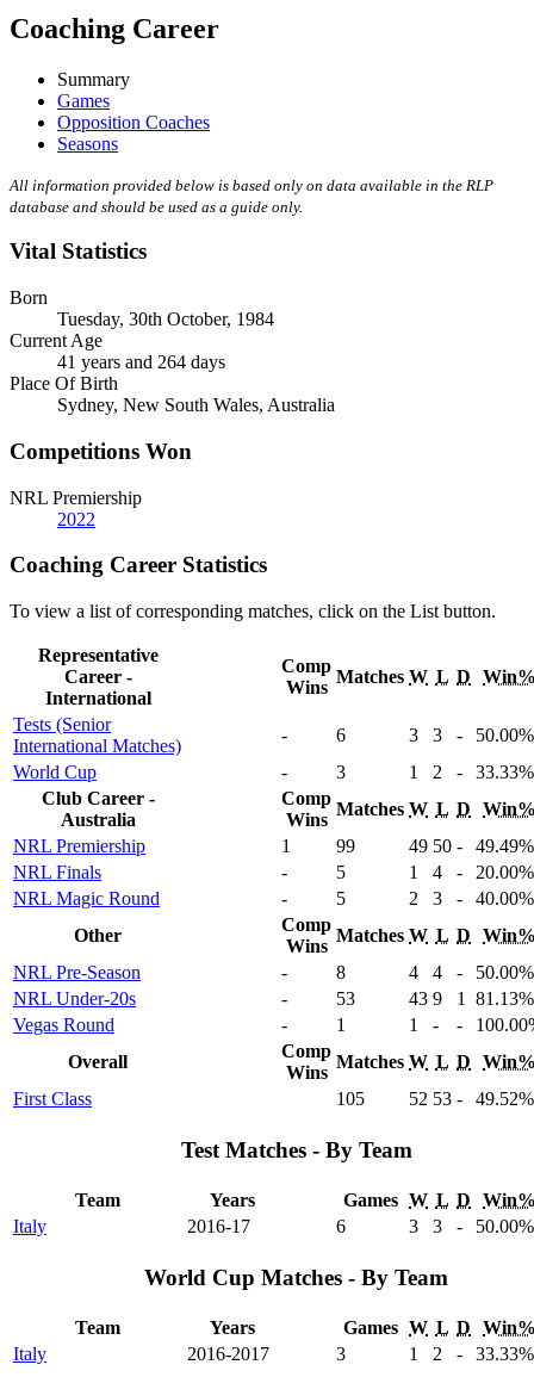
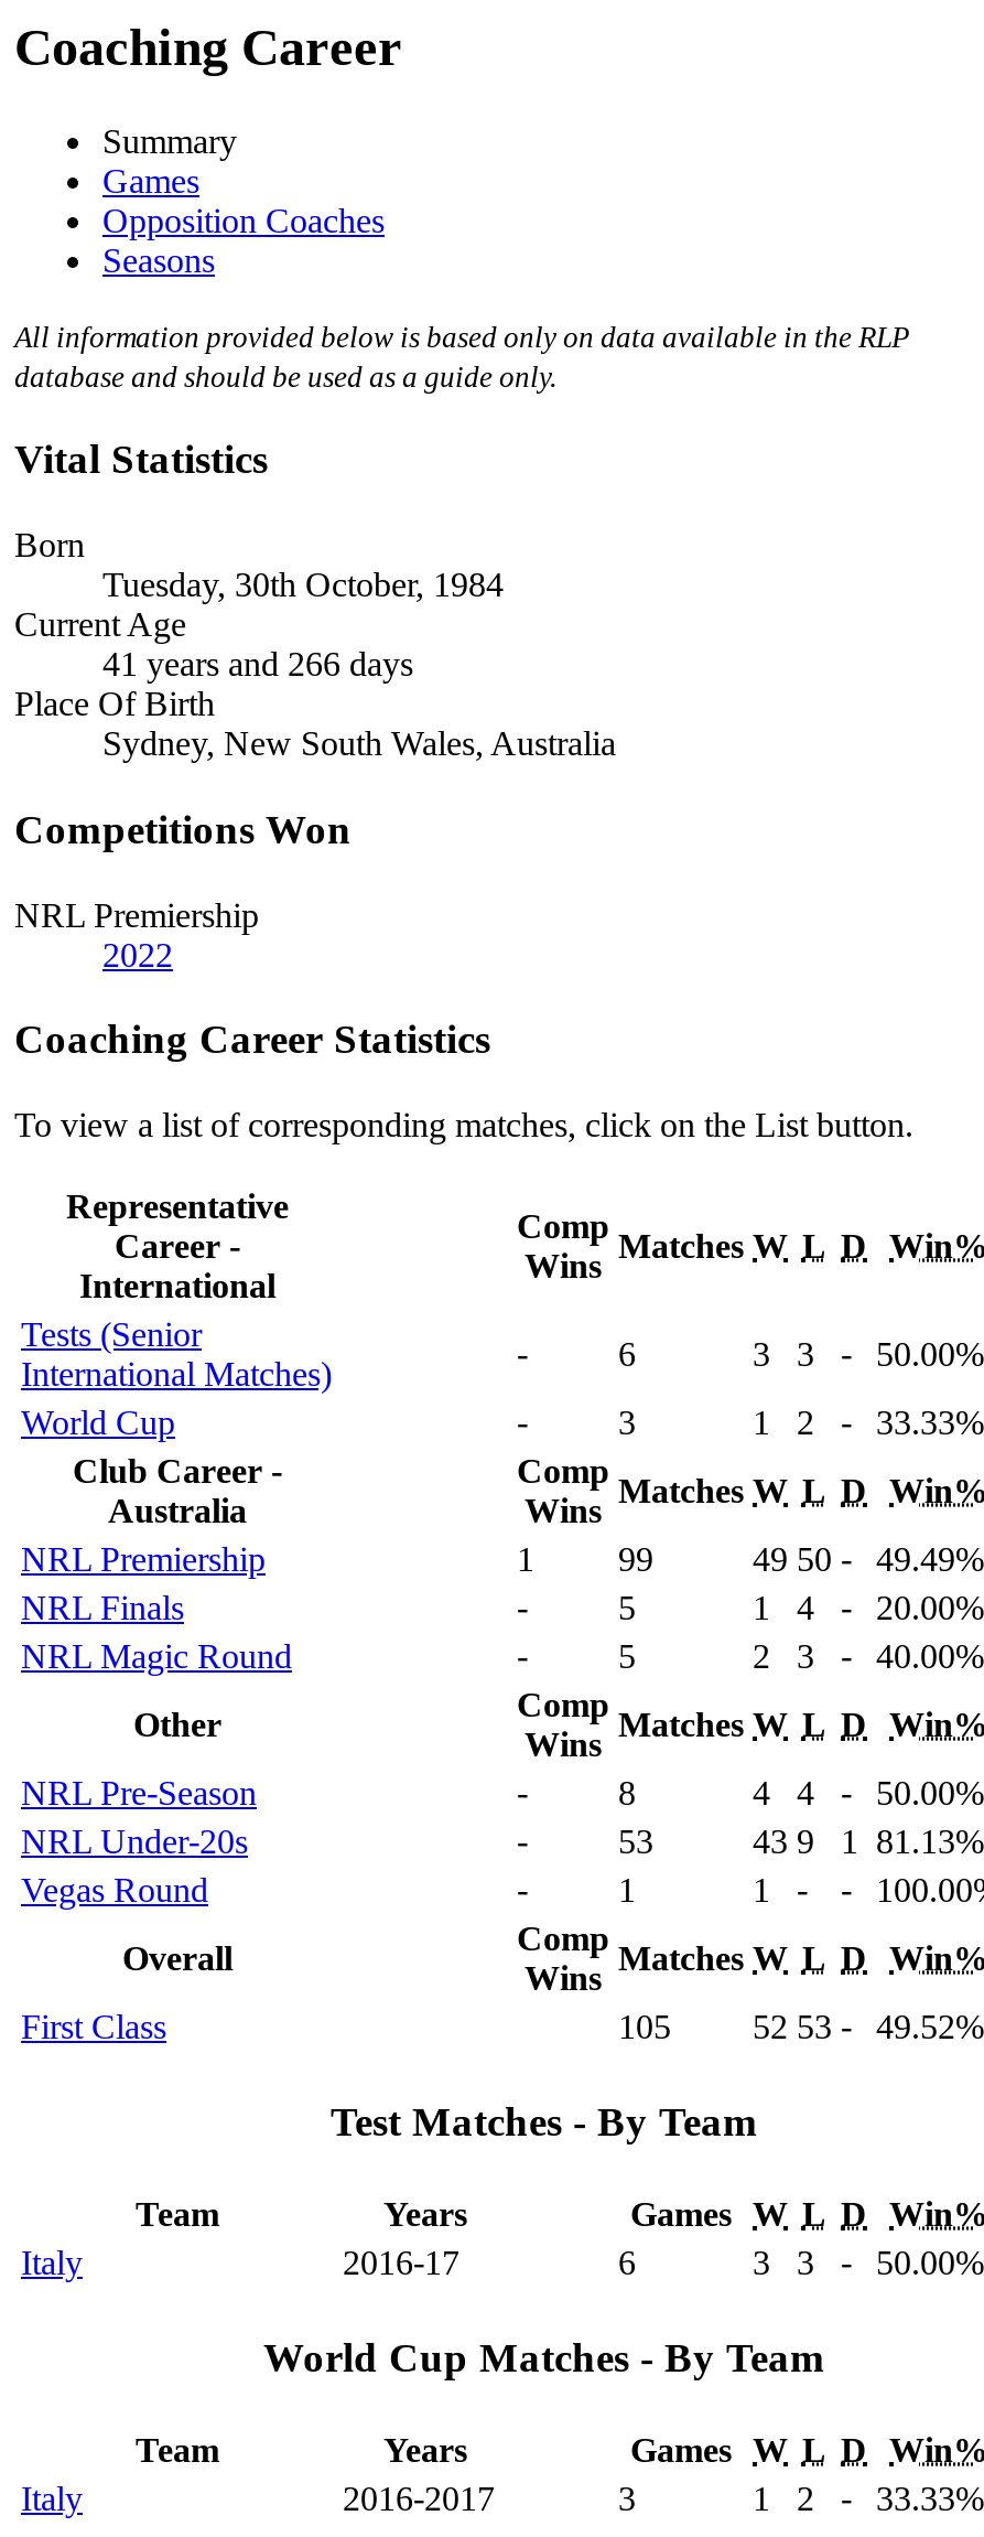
[57,352,225,372] 41 years and 264 days -> [102,645,413,683] 41 years and 266 days

